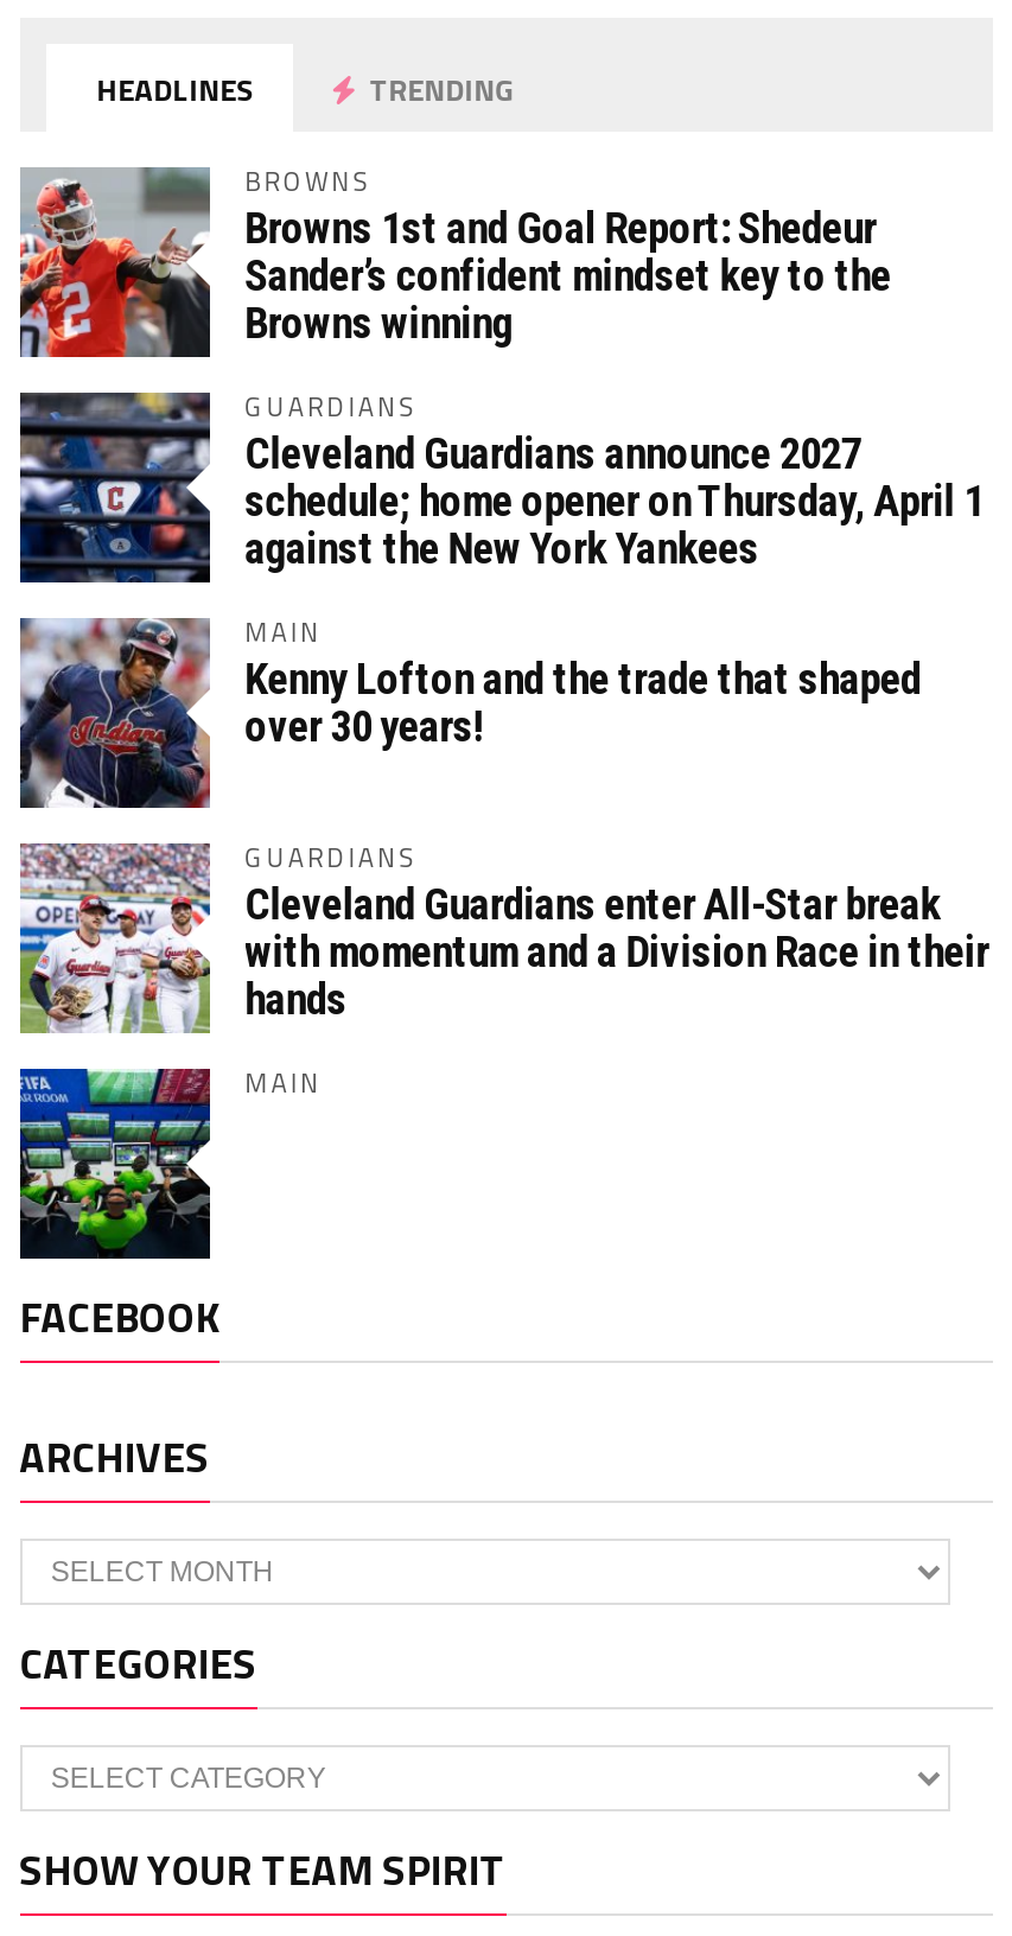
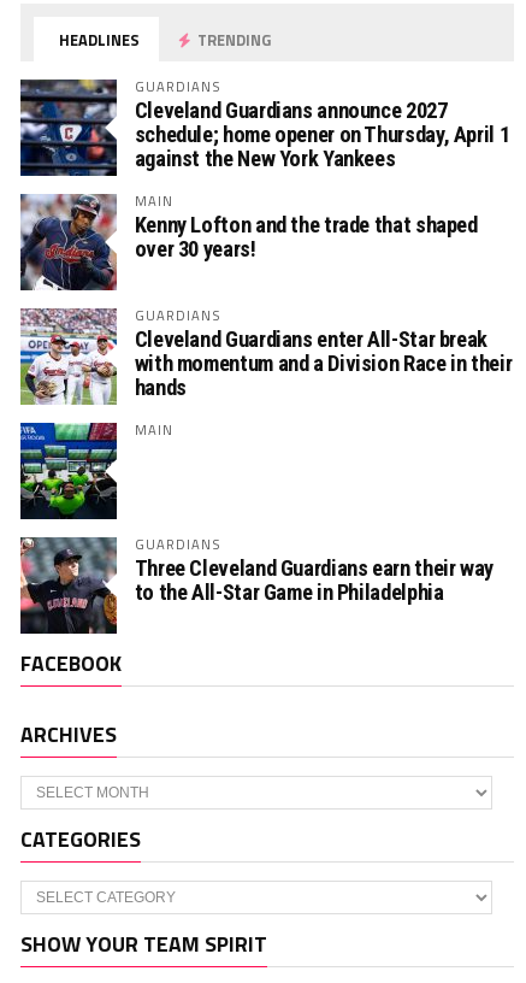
[18,161,891,359] [image] | BROWNS | Browns 1st and Goal Report: Shedeur | Sander’s confident mindset key to the | Browns winning -> none
moved [15,386,989,1103] -> [18,76,512,440]: [image] | GUARDIANS | Cleveland Guardians announce 2027 | ... | hands | MAIN
moved [15,1064,215,1261] -> [18,420,119,520]: [image]
none -> [19,534,493,635] [image] | GUARDIANS | Three Cleveland Guardians earn their way | to the All-Star Game in Philadelphia

